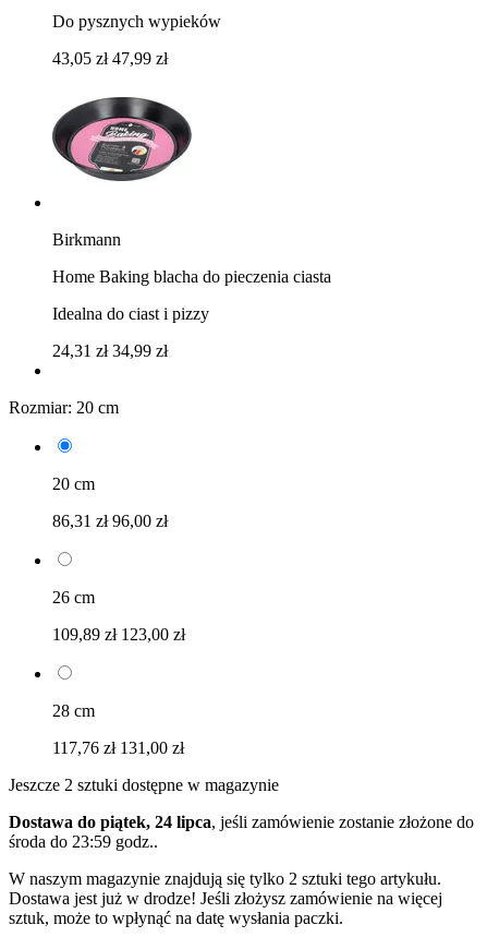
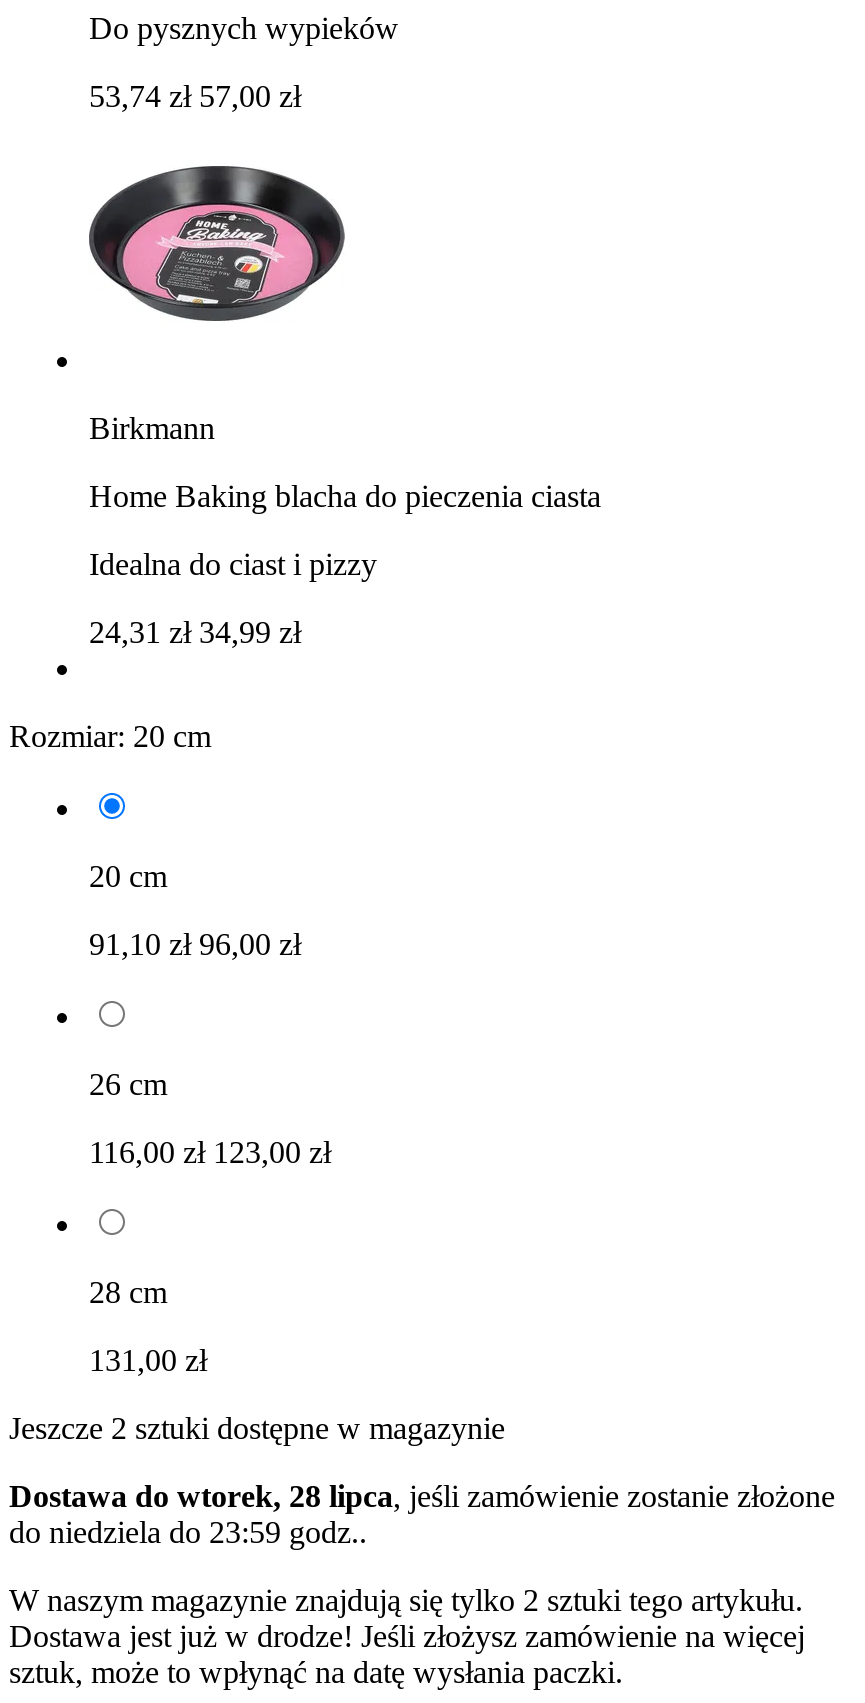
[52,49,168,67] 43,05 zł 47,99 zł -> [89,79,301,113] 53,74 zł 57,00 zł
[52,511,168,530] 86,31 zł 96,00 zł -> [89,927,301,961] 91,10 zł 96,00 zł
[52,625,185,643] 109,89 zł 123,00 zł -> [89,1135,331,1169] 116,00 zł 123,00 zł
[52,738,184,757] 117,76 zł 131,00 zł -> [89,1343,207,1377] 131,00 zł
[9,812,474,851] Dostawa do piątek, 24 lipca, jeśli zamówienie zostanie złożone do | środa do 23:59 godz.. -> [9,1479,835,1549] Dostawa do wtorek, 28 lipca, jeśli zamówienie zostanie złożone | do niedziela do 23:59 godz..

